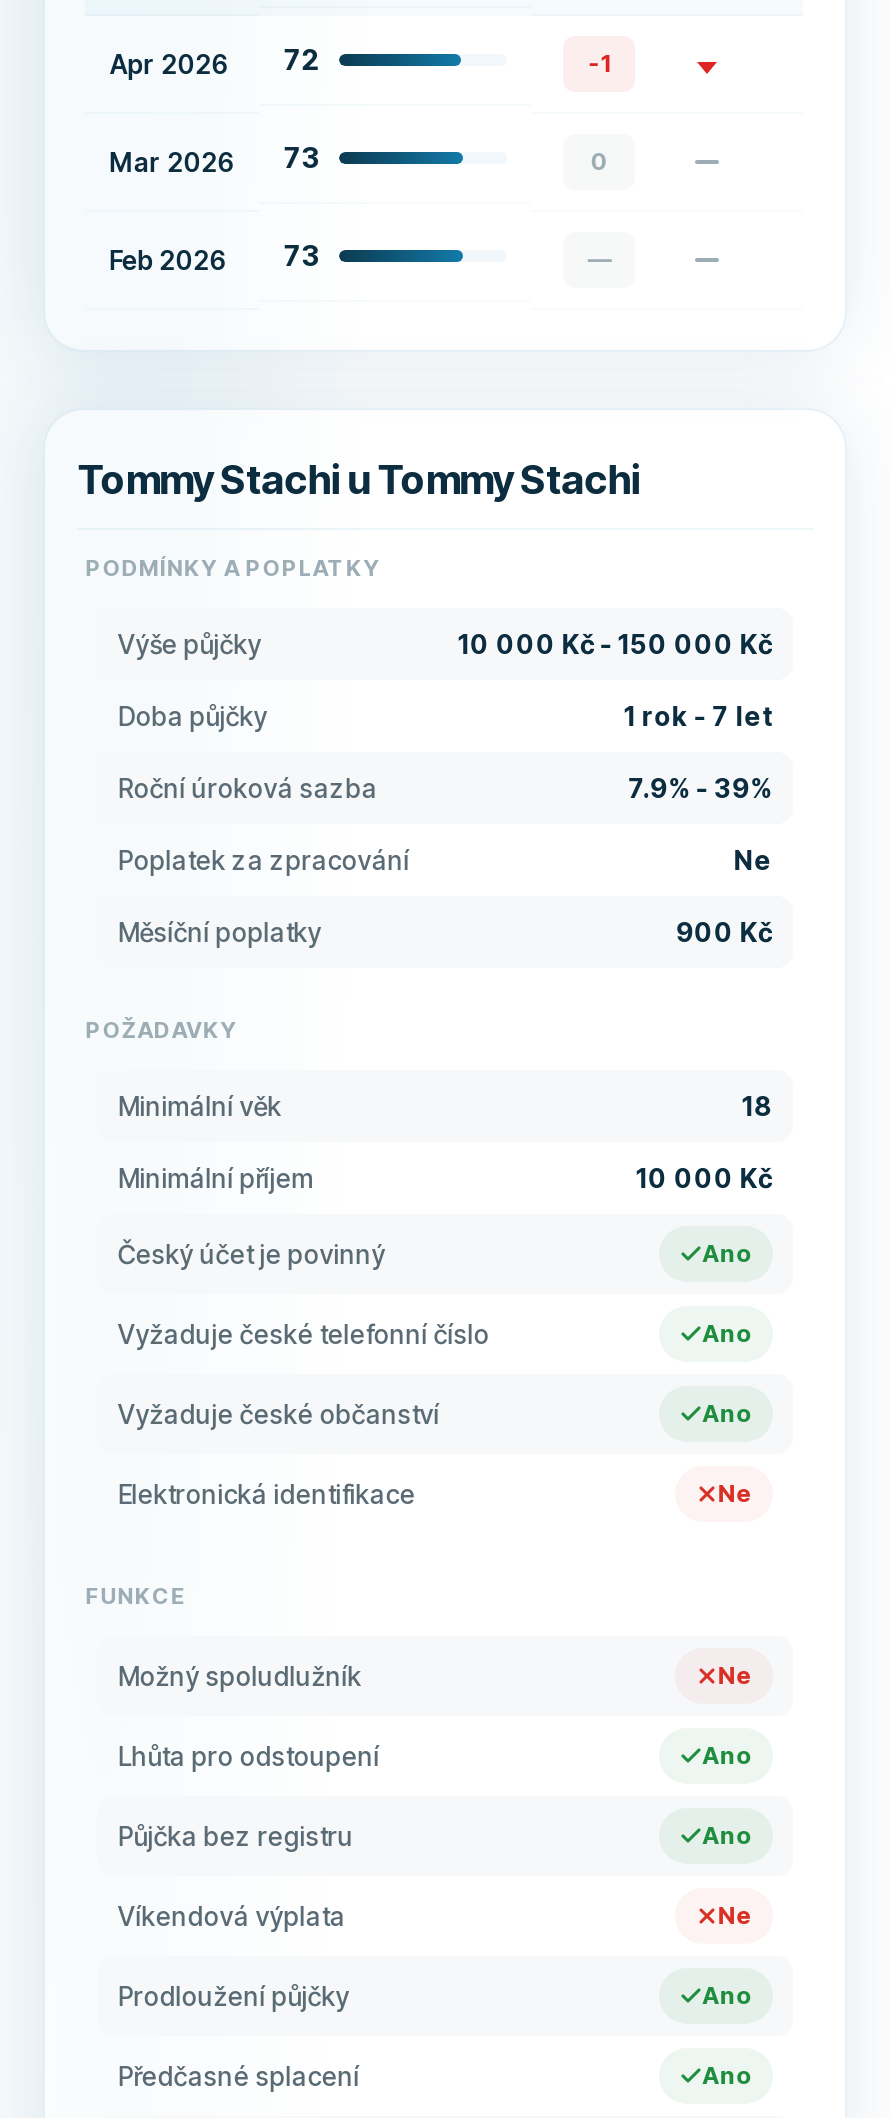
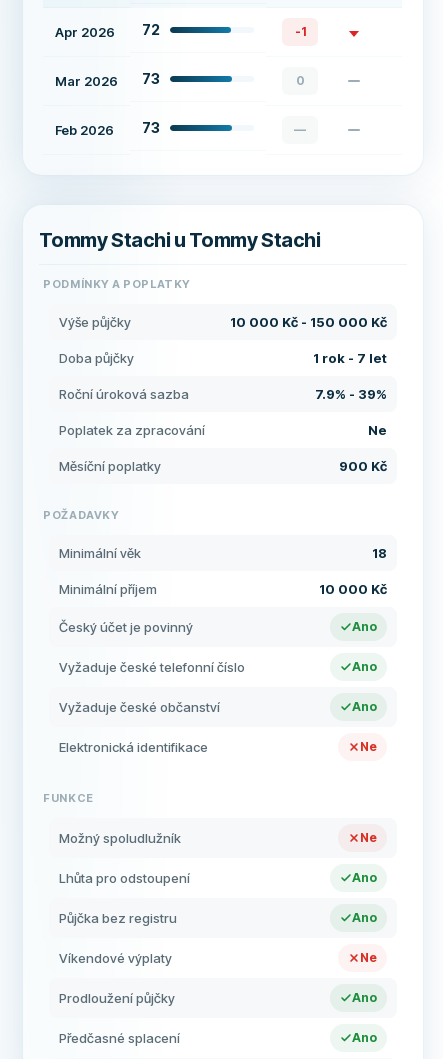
[118,1900,346,1932] Víkendová výplata -> [59,950,172,966] Víkendové výplaty

